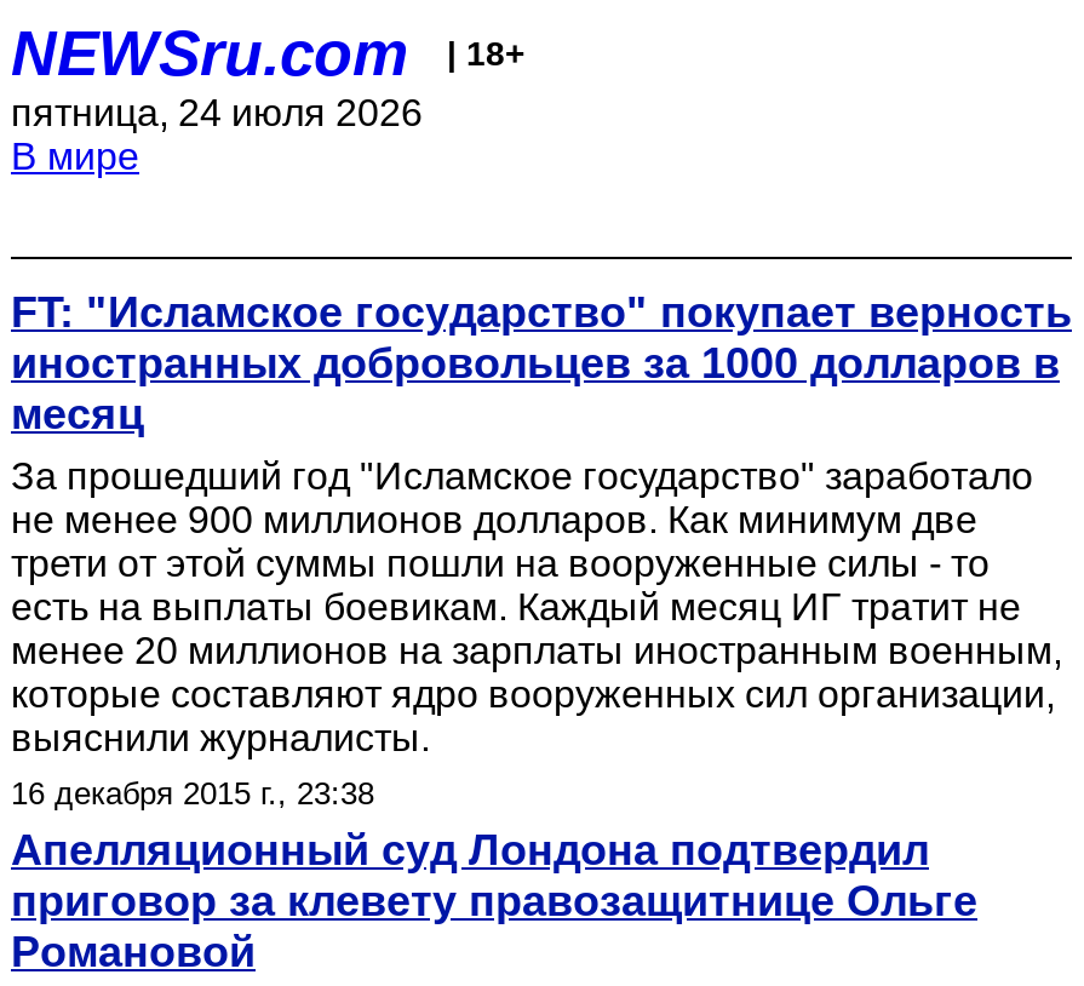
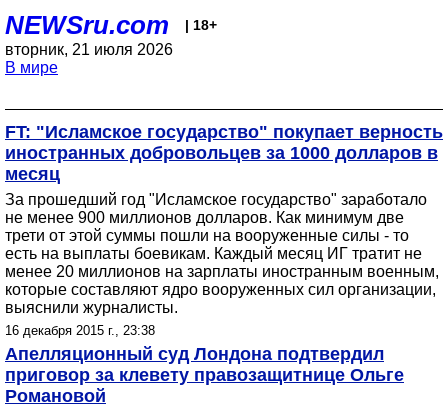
[11,92,423,133] пятница, 24 июля 2026 -> [5,41,173,58] вторник, 21 июля 2026

